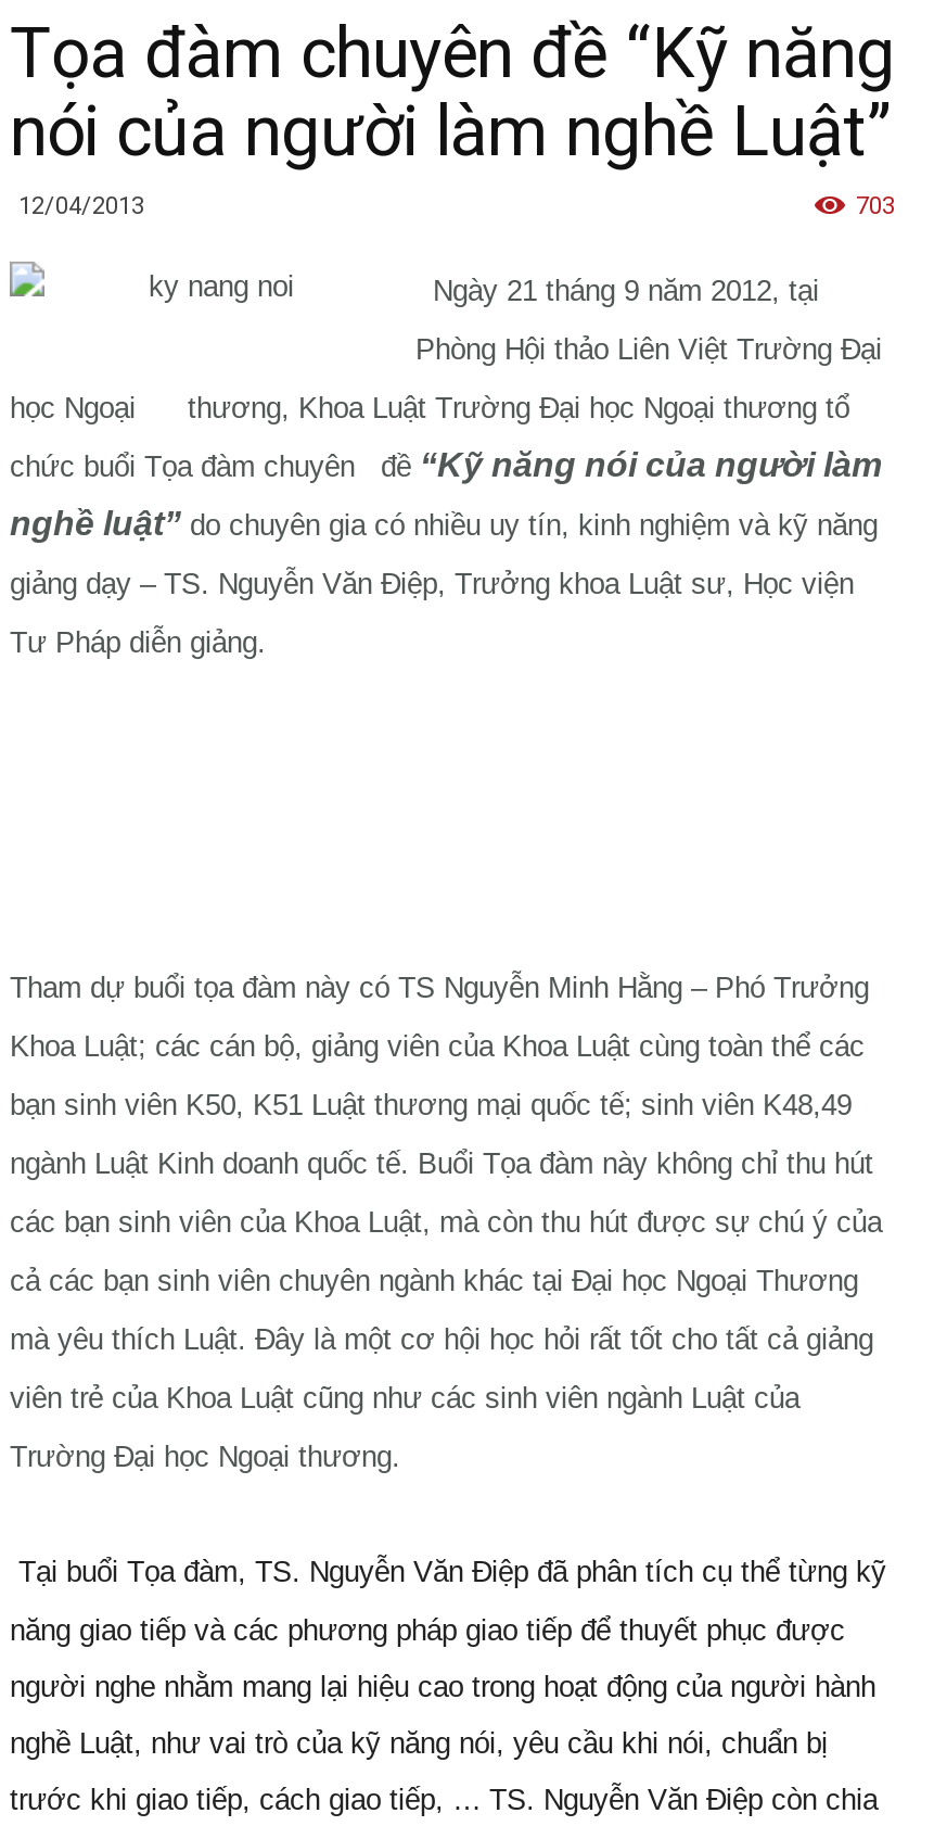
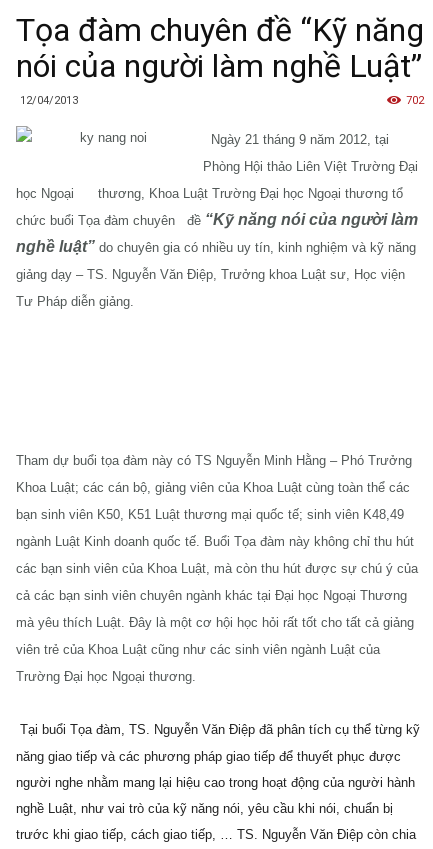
[856,192,895,220] 703 -> [406,94,424,107] 702

